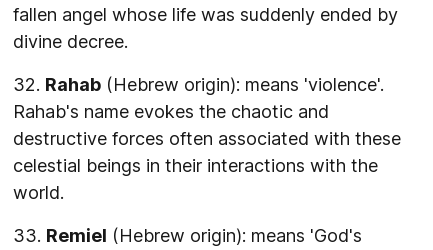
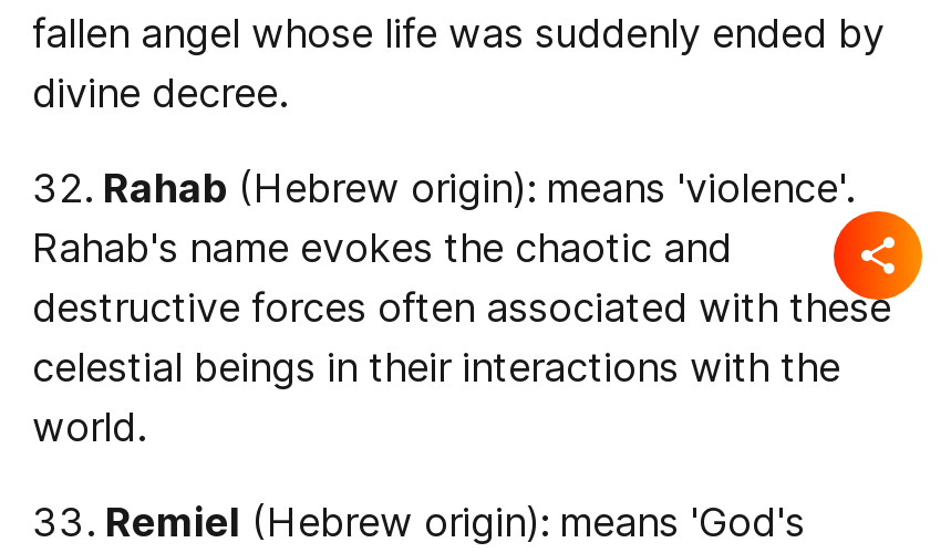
none -> [831,208,924,296] [image]

